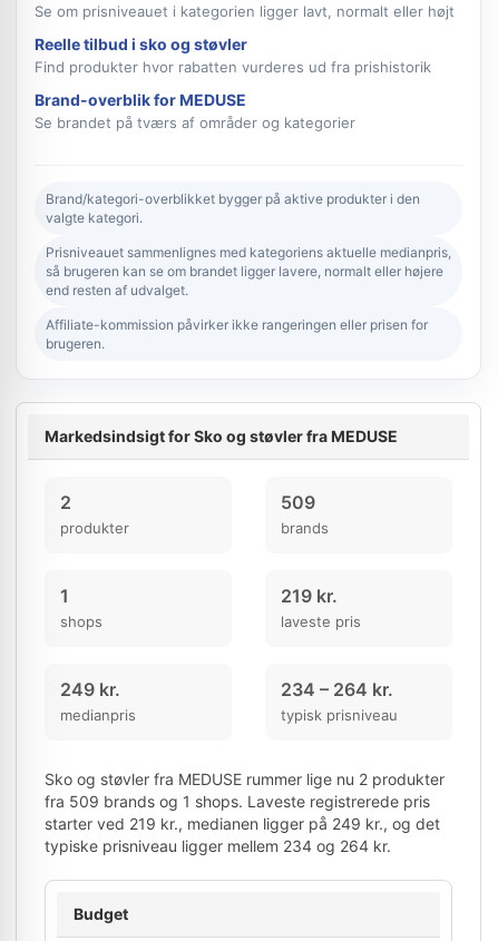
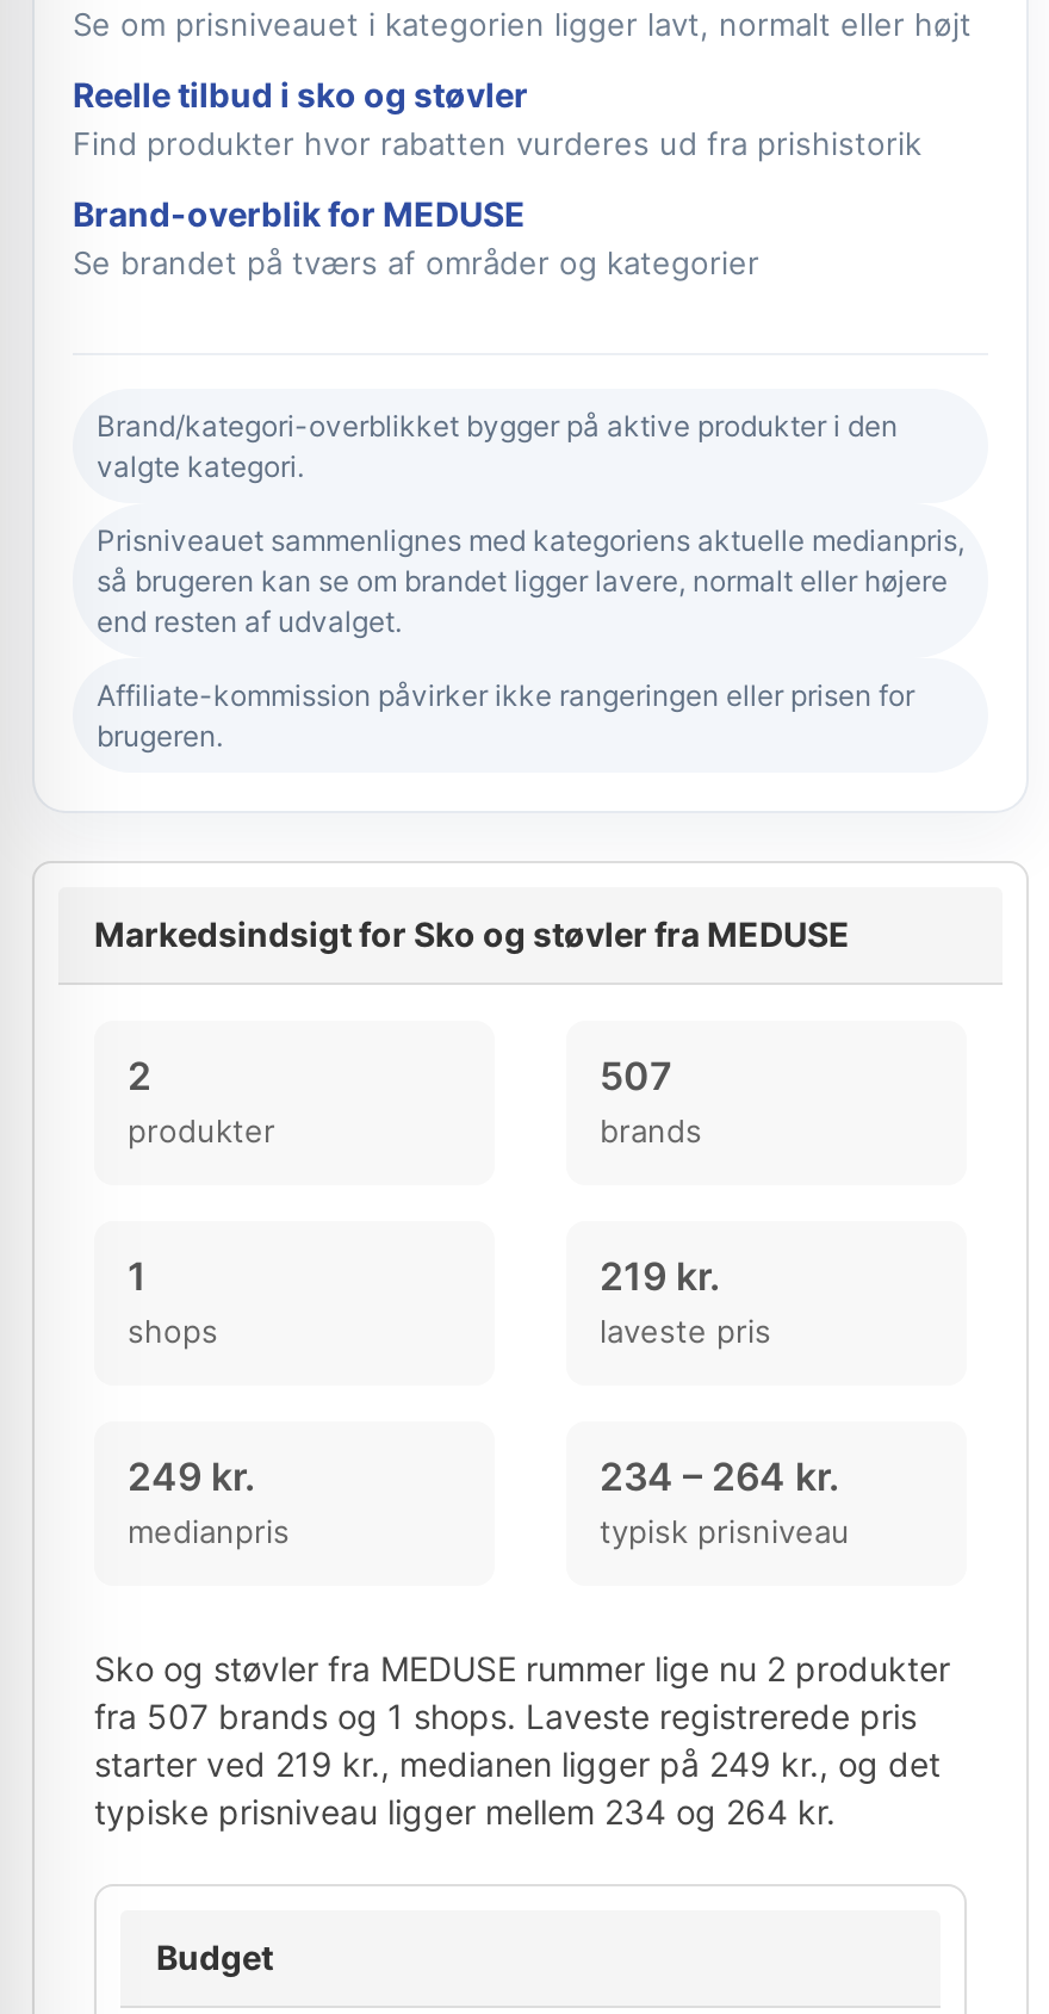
[281,491,315,513] 509 -> [600,1052,671,1099] 507
[45,792,430,811] fra 509 brands og 1 shops. Laveste registrerede pris -> [94,1696,917,1736] fra 507 brands og 1 shops. Laveste registrerede pris

